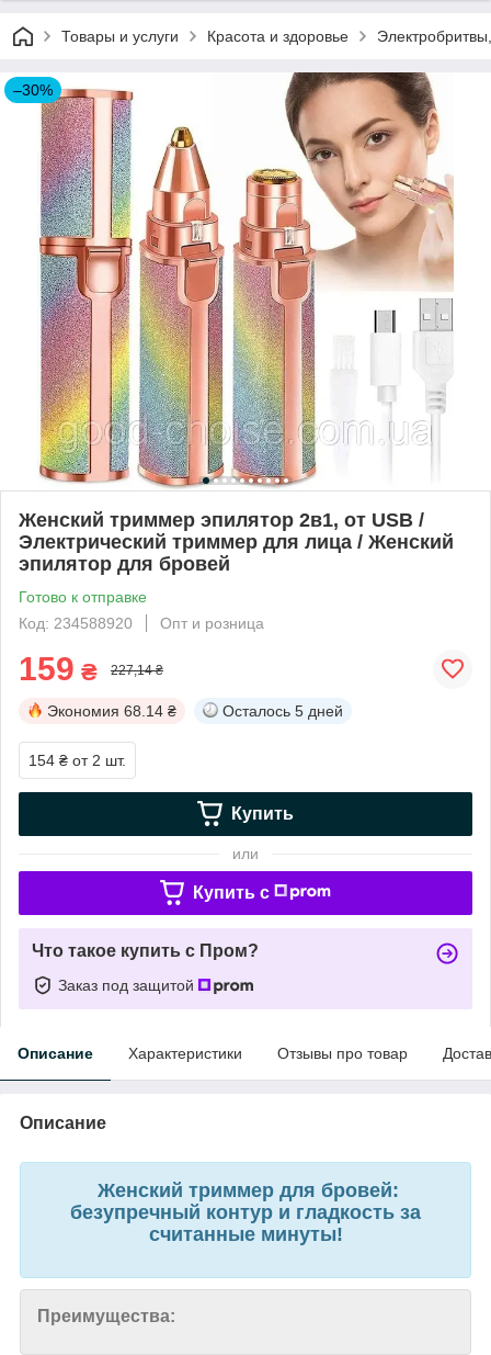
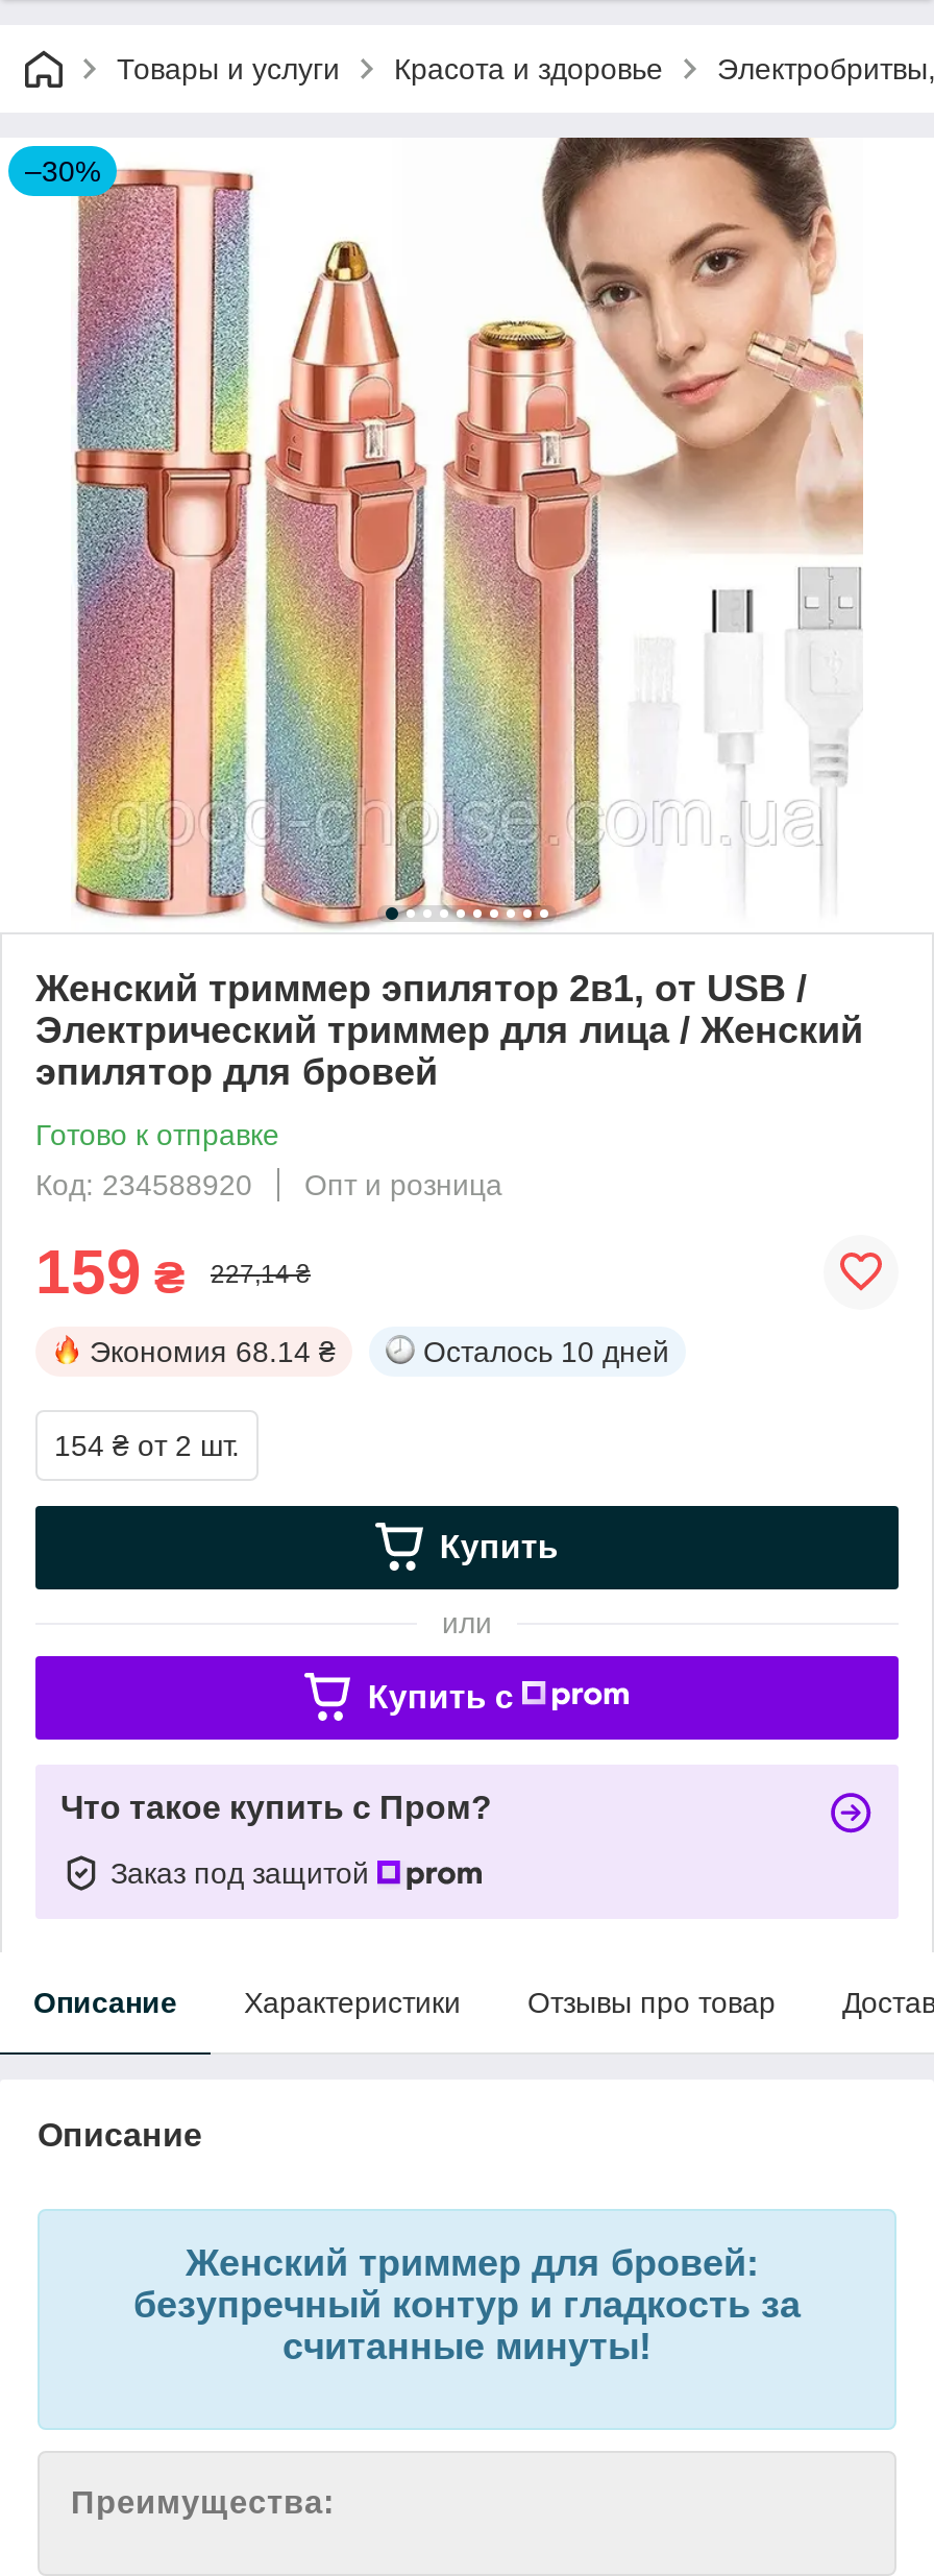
[222,702,343,720] Осталось 5 дней -> [423,1335,669,1368] Осталось 10 дней

